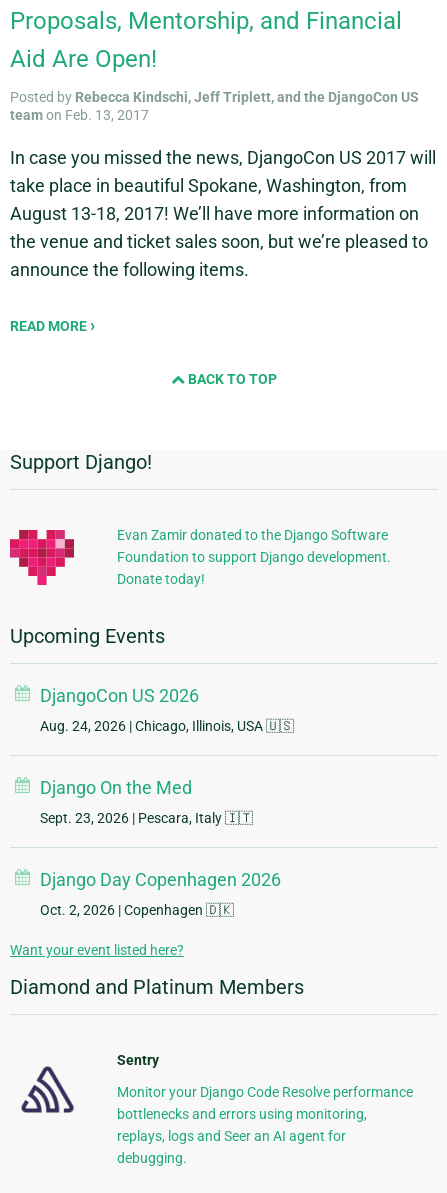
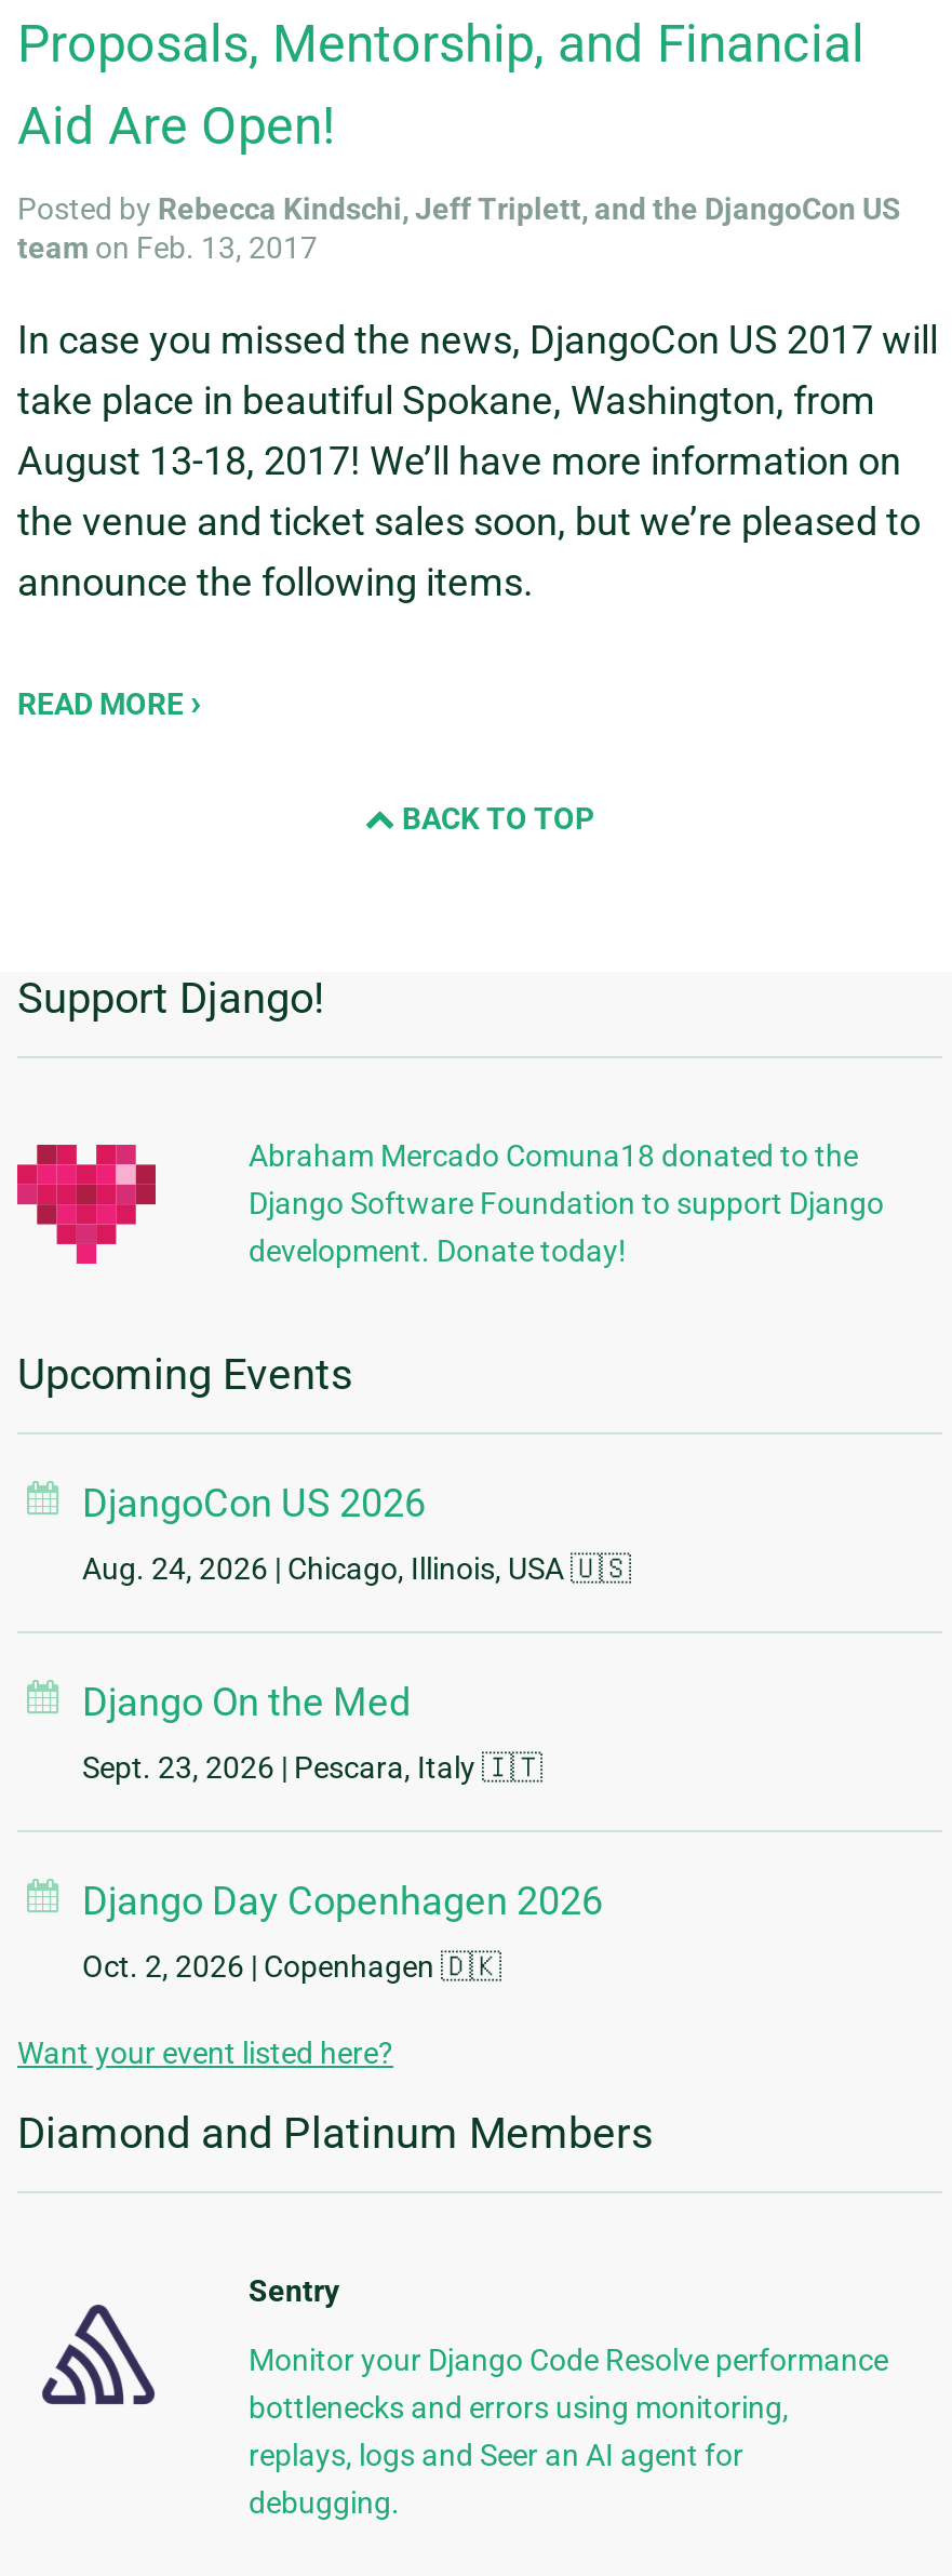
[117,527,391,587] Evan Zamir donated to the Django Software | Foundation to support Django development. | Donate today! -> [249,1139,884,1268] Abraham Mercado Comuna18 donated to the | Django Software Foundation to support Django | development. Donate today!

